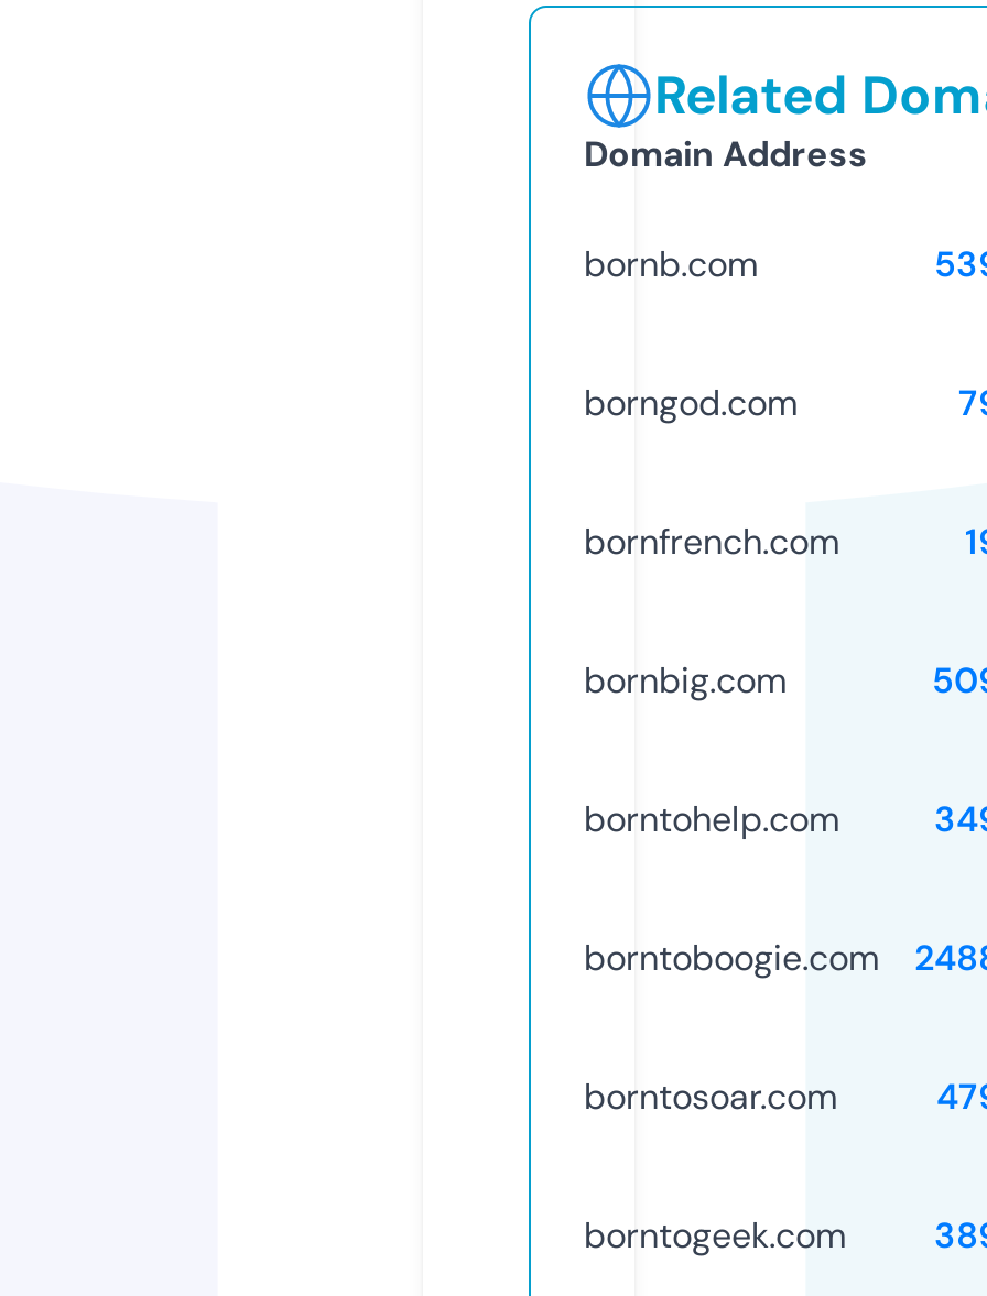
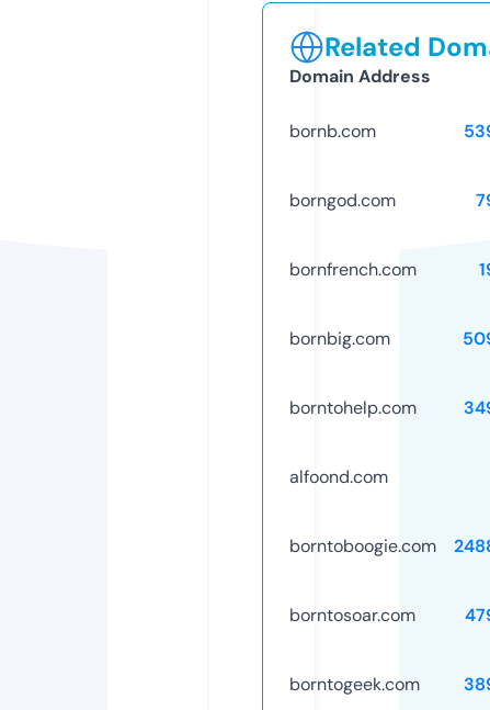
none -> [289,465,388,488] alfoond.com

